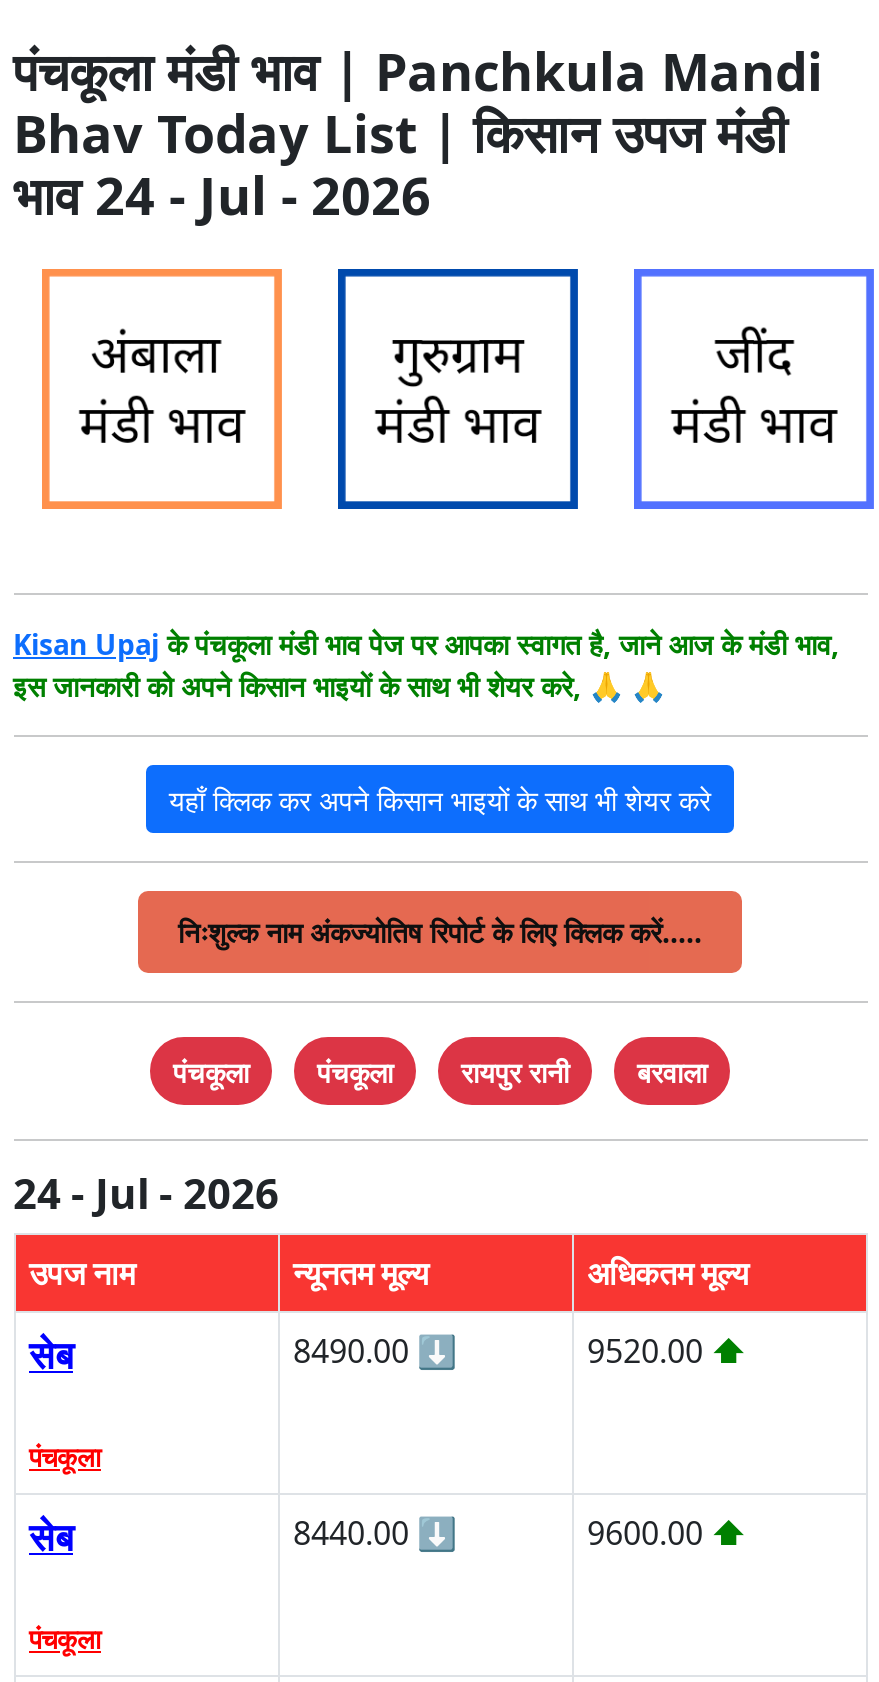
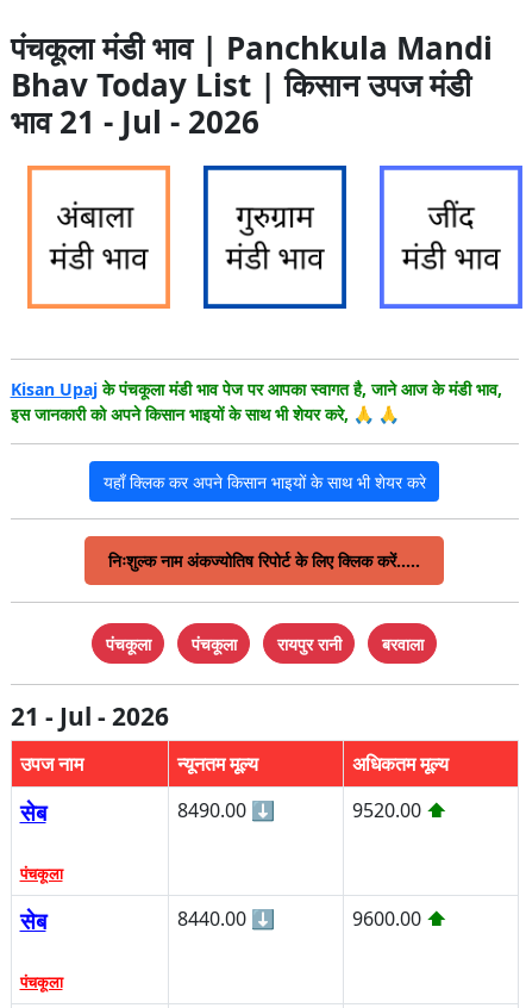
[13,159,431,231] भाव 24 - Jul - 2026 -> [10,100,259,143] भाव 21 - Jul - 2026
[13,1165,279,1221] 24 - Jul - 2026 -> [10,700,168,733] 21 - Jul - 2026

